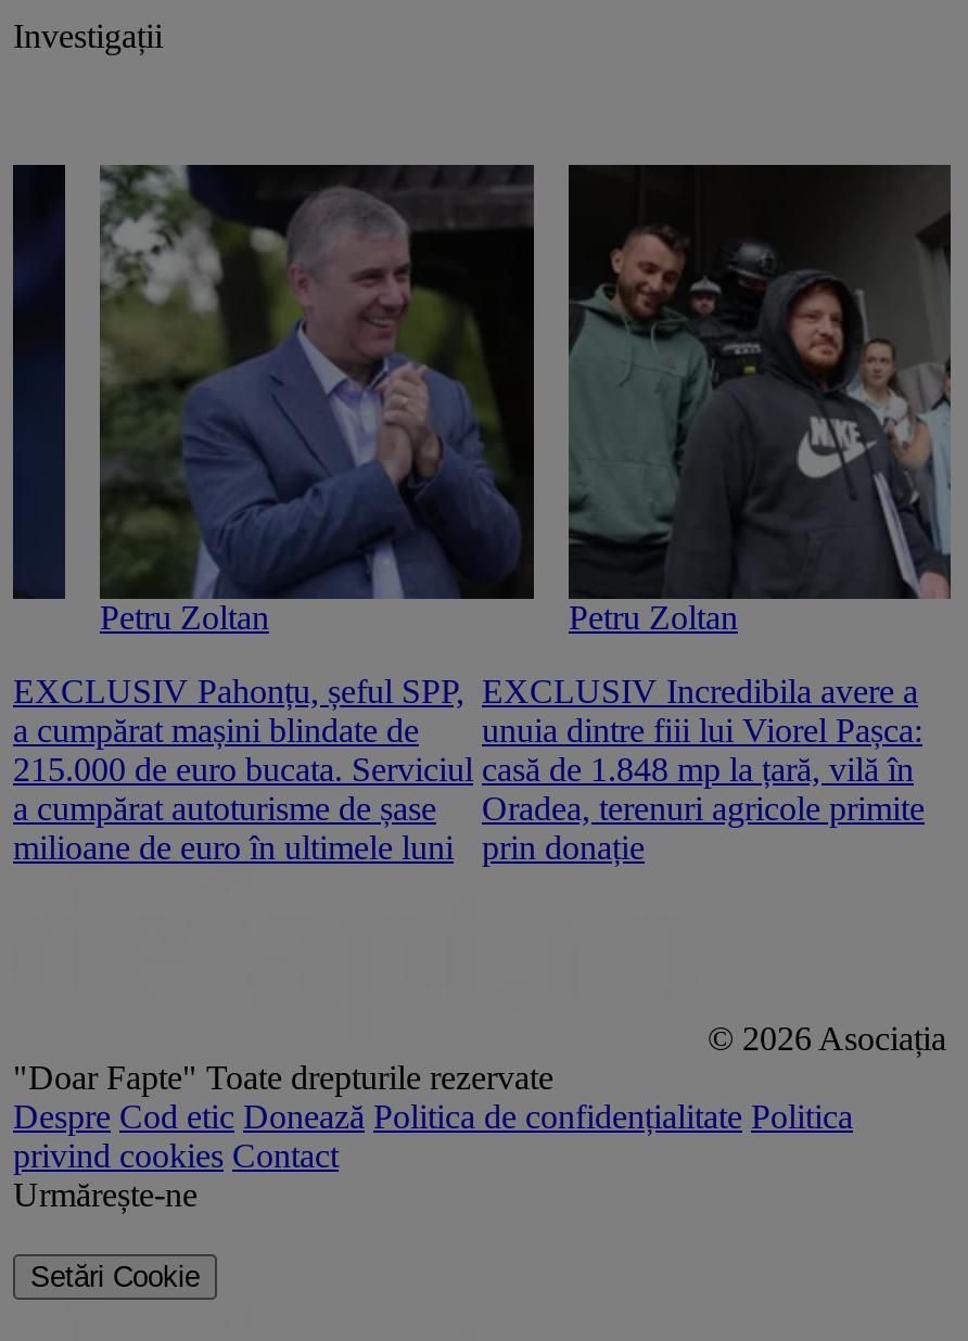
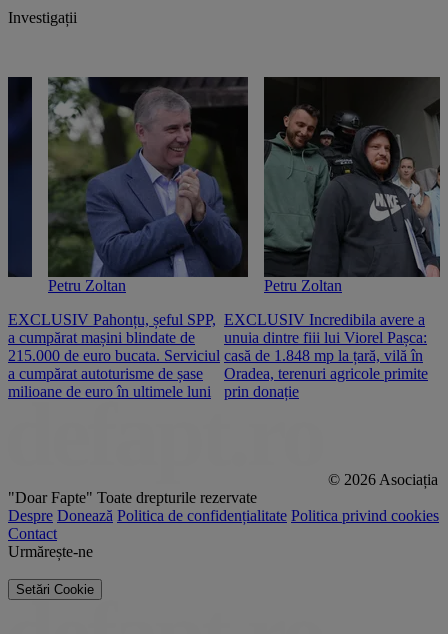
[13,1097,853,1173] Despre Cod etic Donează Politica de confidențialitate Politica | privind cookies Contact -> [8,507,439,542] Despre Donează Politica de confidențialitate Politica privind cookies | Contact

